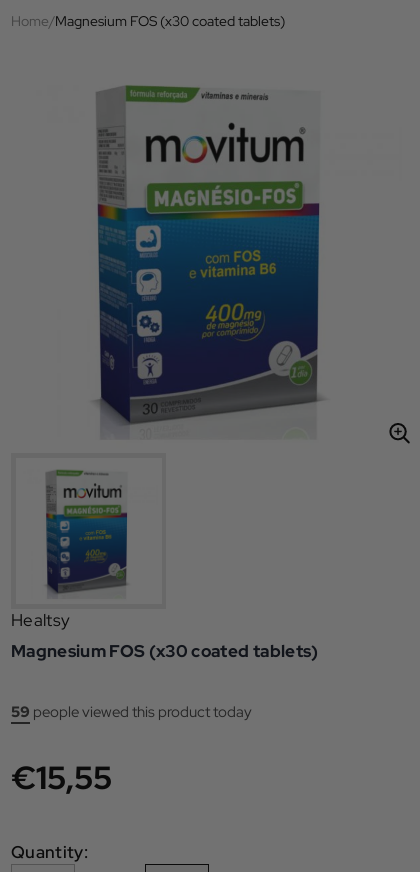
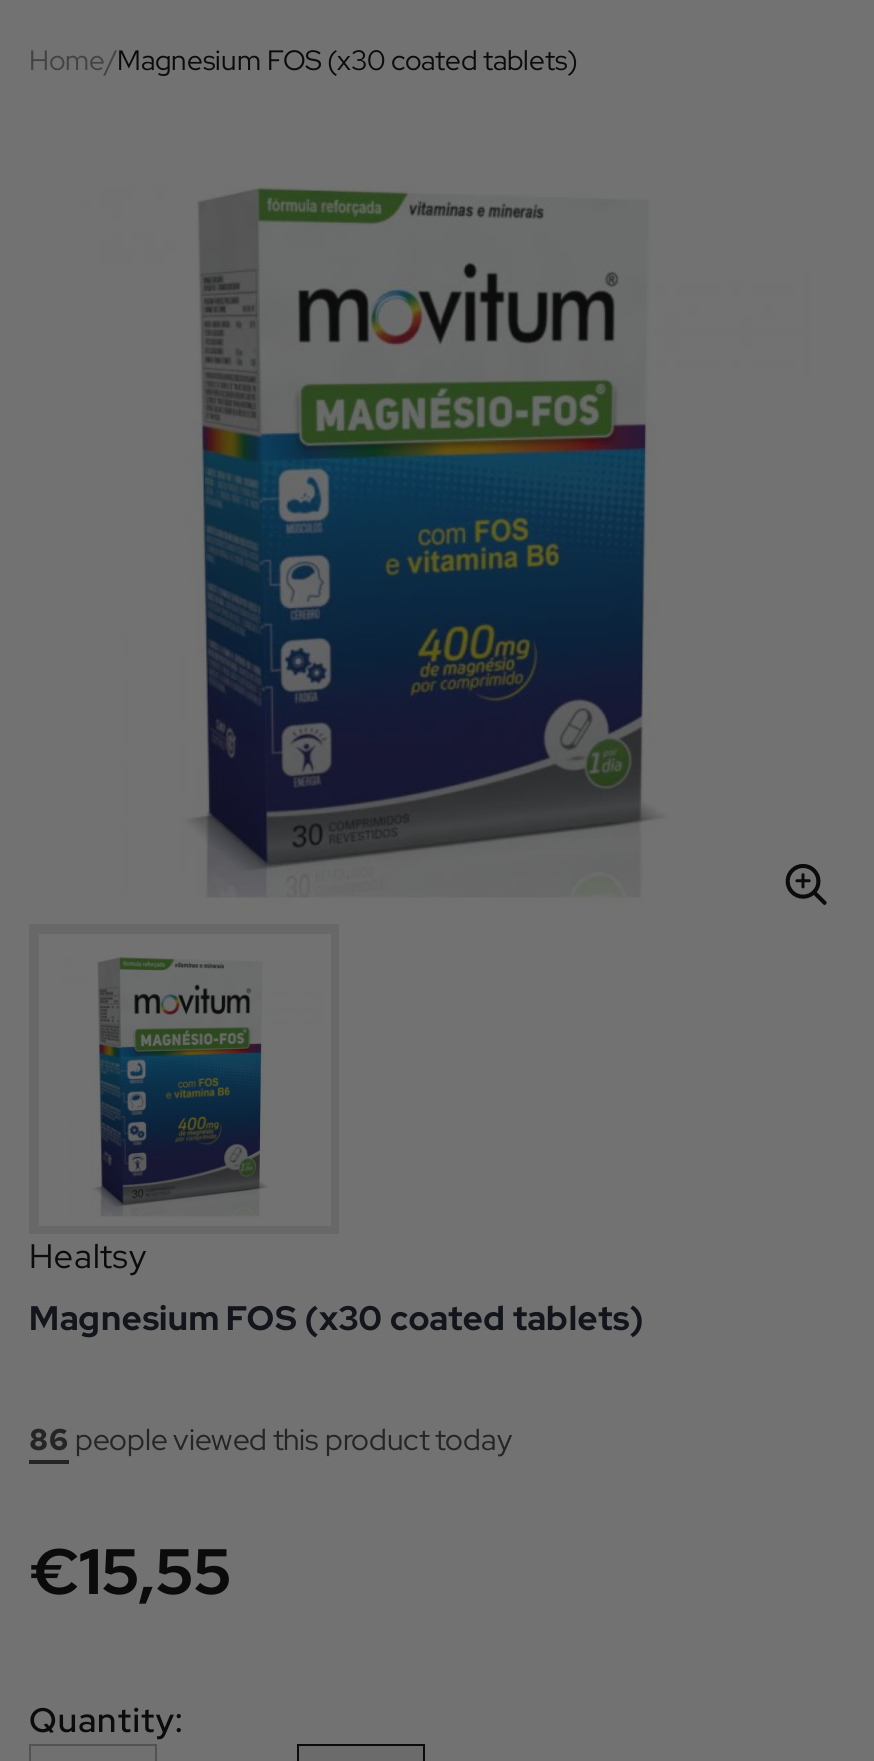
[11,701,252,721] 59 people viewed this product today -> [29,1421,513,1461] 86 people viewed this product today

